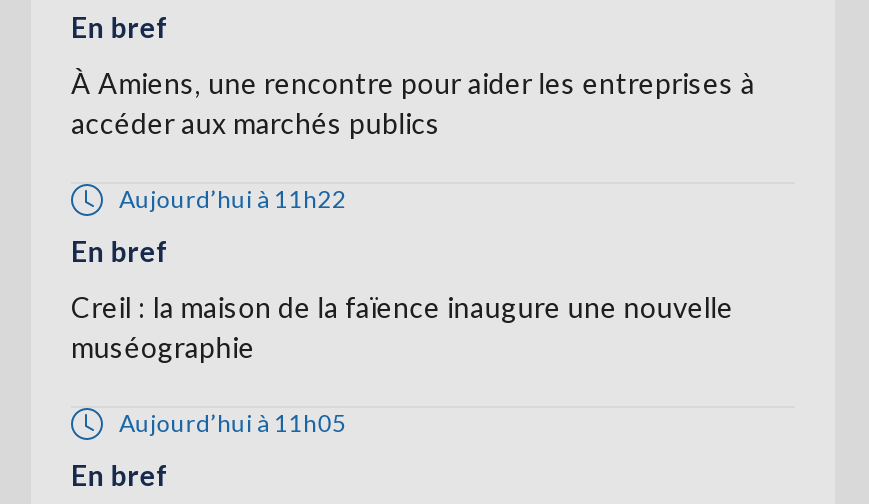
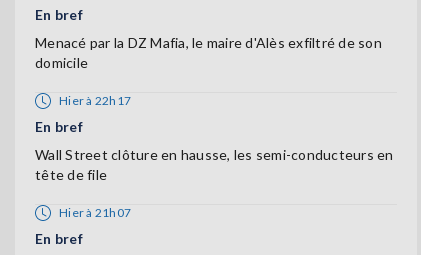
[71,66,755,140] À Amiens, une rencontre pour aider les entreprises à | accéder aux marchés publics -> [35,34,382,71] Menacé par la DZ Mafia, le maire d'Alès exfiltré de son | domicile
[119,184,347,214] Aujourd’hui à 11h22 -> [59,93,131,108] Hier à 22h17
[71,290,733,364] Creil : la maison de la faïence inaugure une nouvelle | muséographie -> [35,146,393,183] Wall Street clôture en hausse, les semi-conducteurs en | tête de file
[119,408,347,438] Aujourd’hui à 11h05 -> [59,205,131,220] Hier à 21h07

